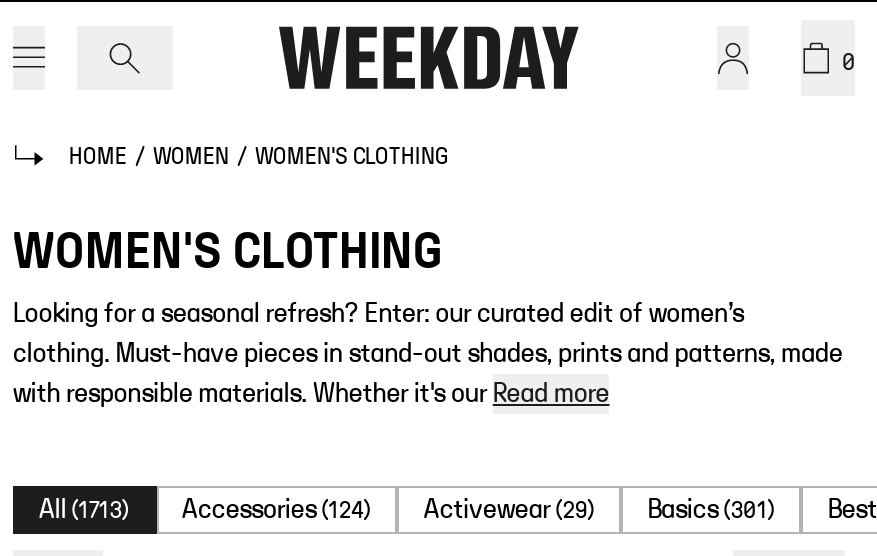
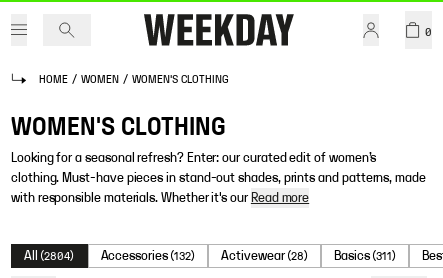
[39,496,130,524] All (1713) -> [24,249,74,263] All (2804)
[182,496,372,524] Accessories (124) -> [100,249,195,263] Accessories (132)
[424,496,595,524] Activewear (29) -> [221,249,308,263] Activewear (28)
[647,496,776,524] Basics (301) -> [334,249,396,263] Basics (311)

